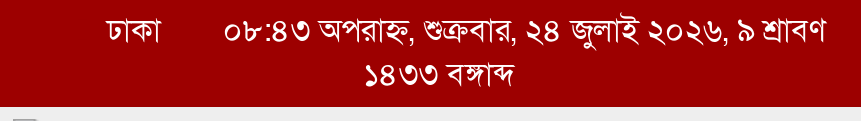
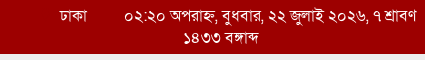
[215,9,825,53] ০৮:৪৩ অপরাহ্ন, শুক্রবার, ২৪ জুলাই ২০২৬, ৯ শ্রাবণ -> [119,5,415,27] ০২:২০ অপরাহ্ন, বুধবার, ২২ জুলাই ২০২৬, ৭ শ্রাবণ

